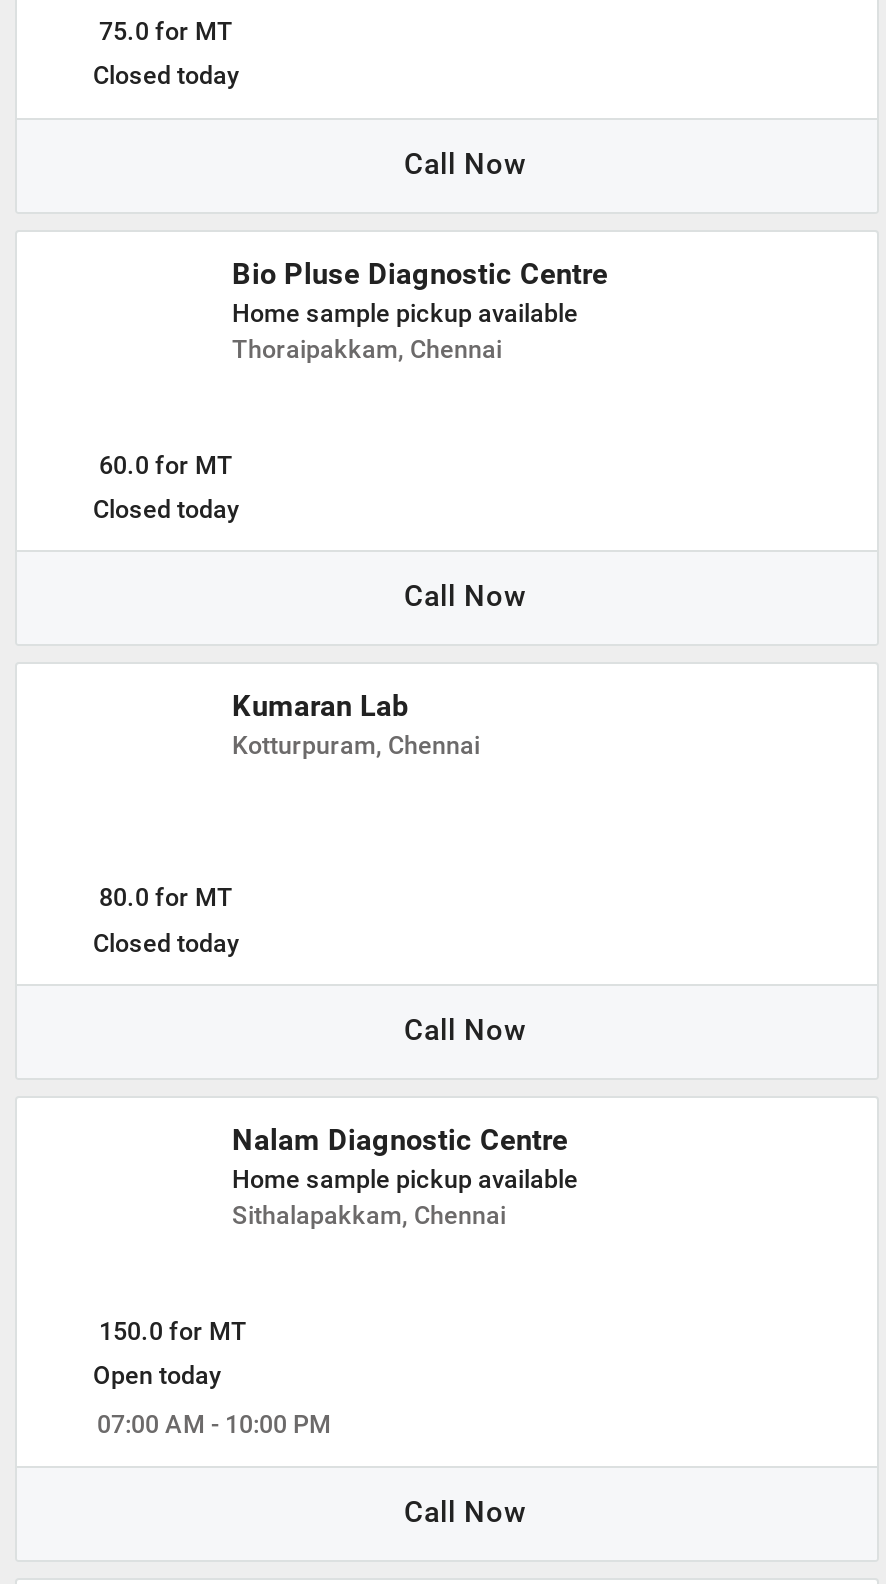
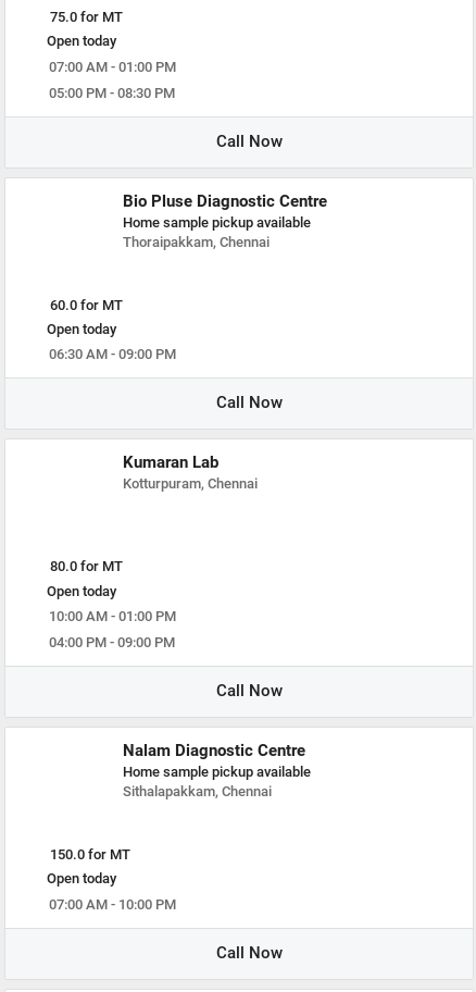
[93,60,239,90] Closed today -> [47,33,176,101] Open today | 07:00 AM - 01:00 PM | 05:00 PM - 08:30 PM
[93,494,239,524] Closed today -> [47,321,176,363] Open today | 06:30 AM - 09:00 PM
[93,927,239,957] Closed today -> [47,583,176,651] Open today | 10:00 AM - 01:00 PM | 04:00 PM - 09:00 PM

